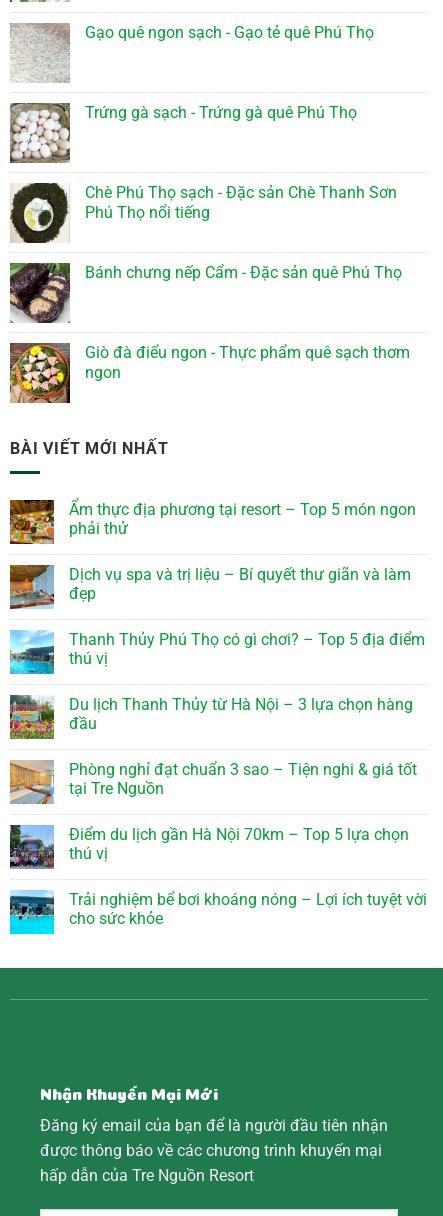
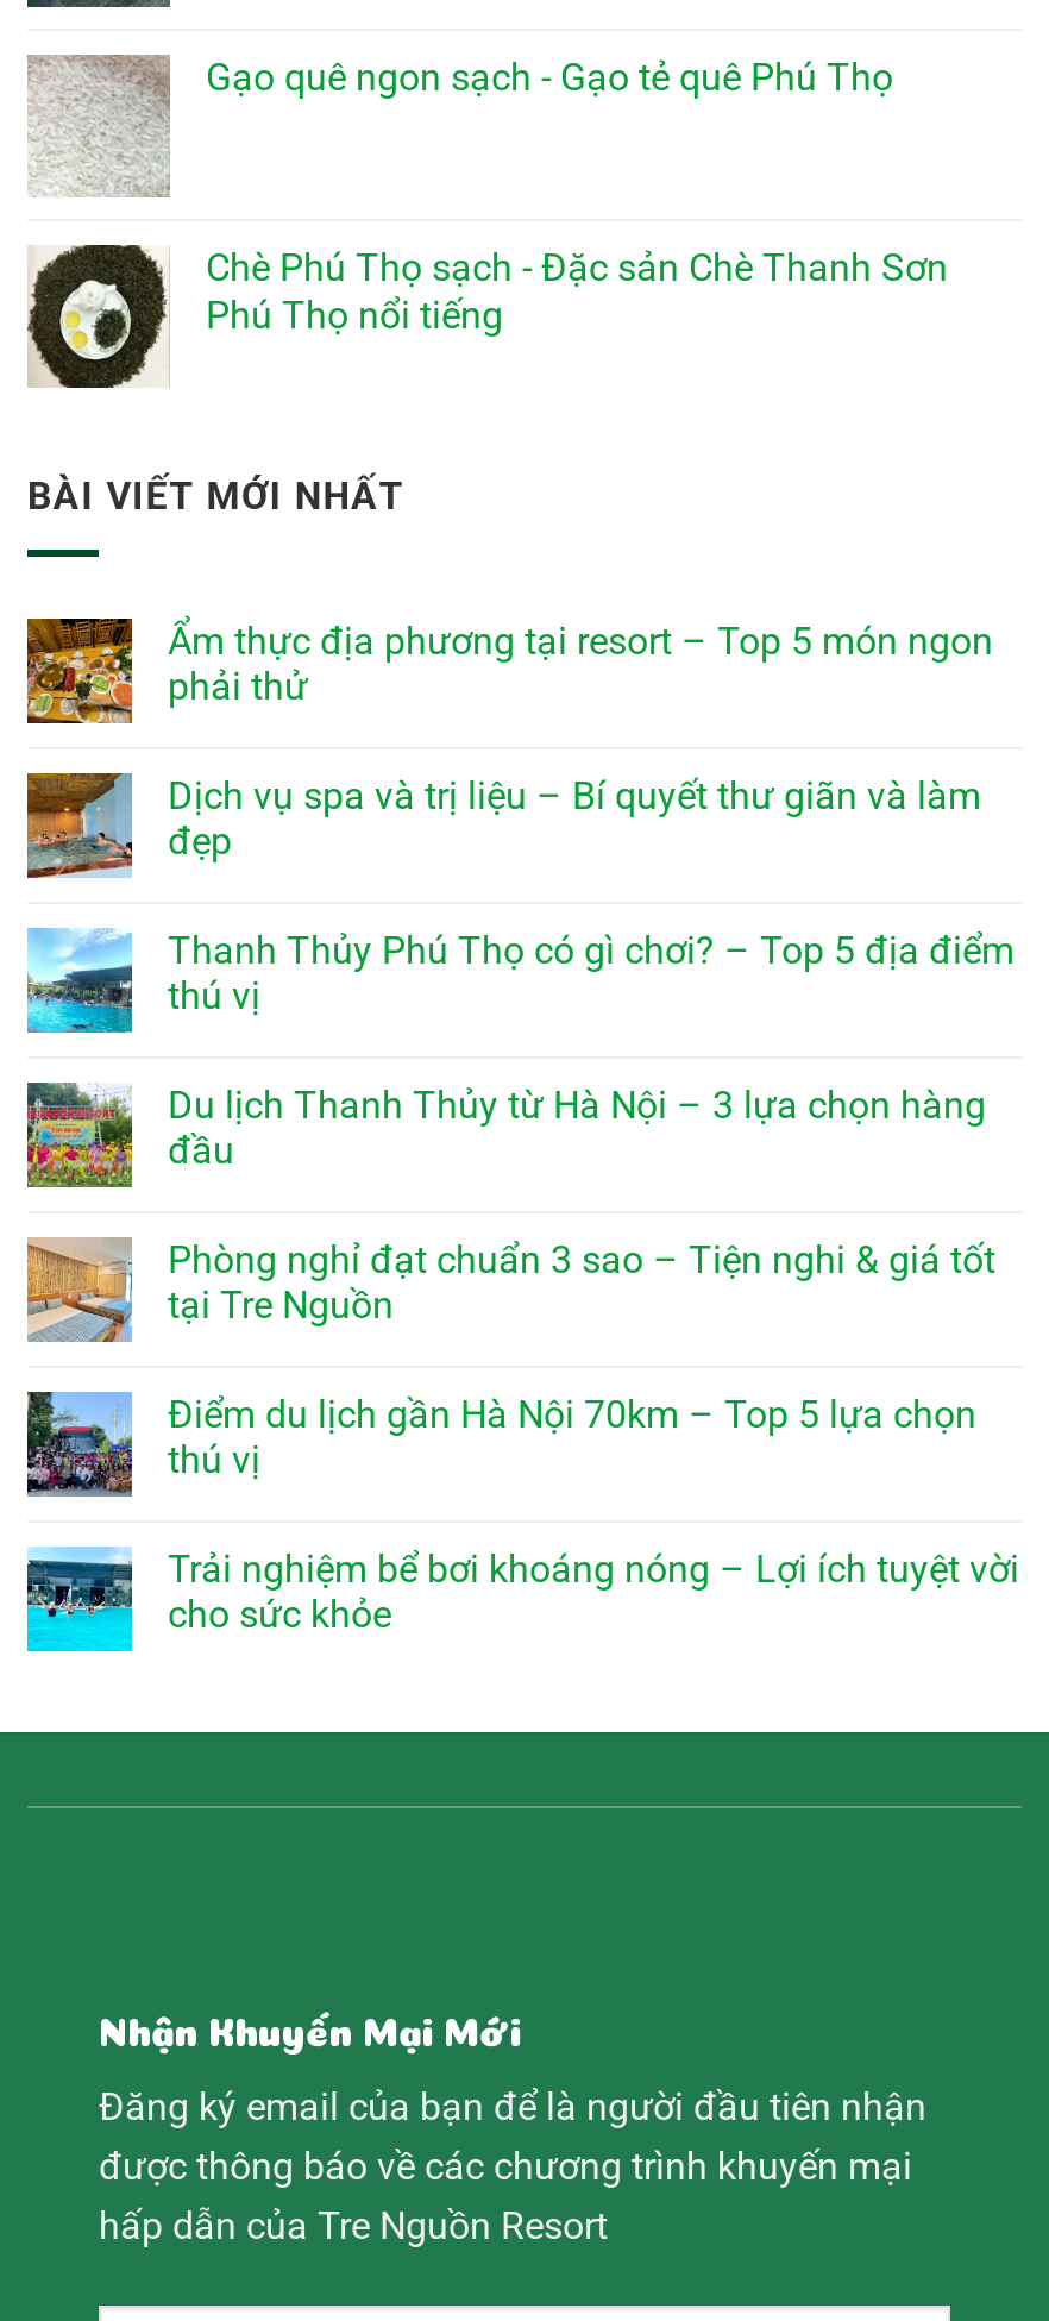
[10,103,357,163] [image] | Trứng gà sạch - Trứng gà quê Phú Thọ -> none
[9,262,402,324] [image] | Bánh chưng nếp Cẩm - Đặc sản quê Phú Thọ -> none
[9,342,410,404] [image] | Giò đà điểu ngon - Thực phẩm quê sạch thơm | ngon -> none

